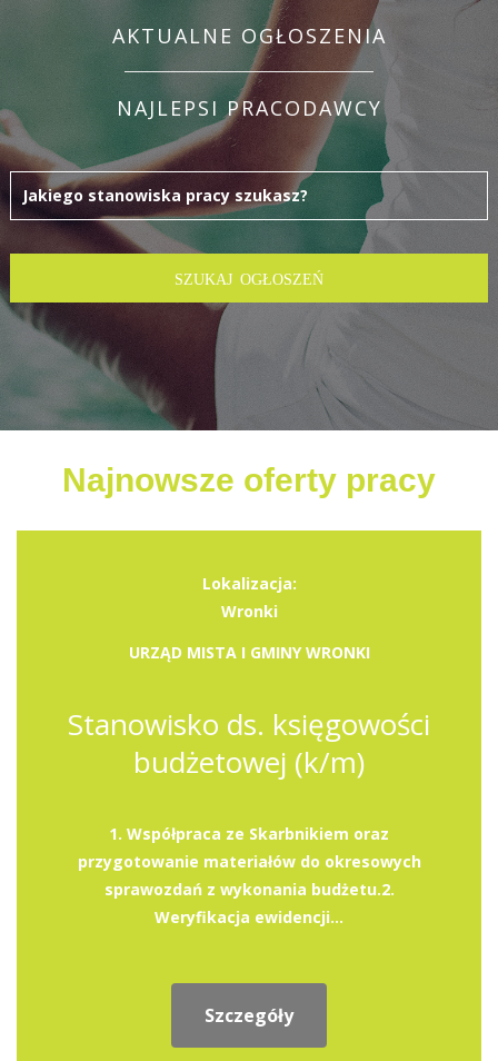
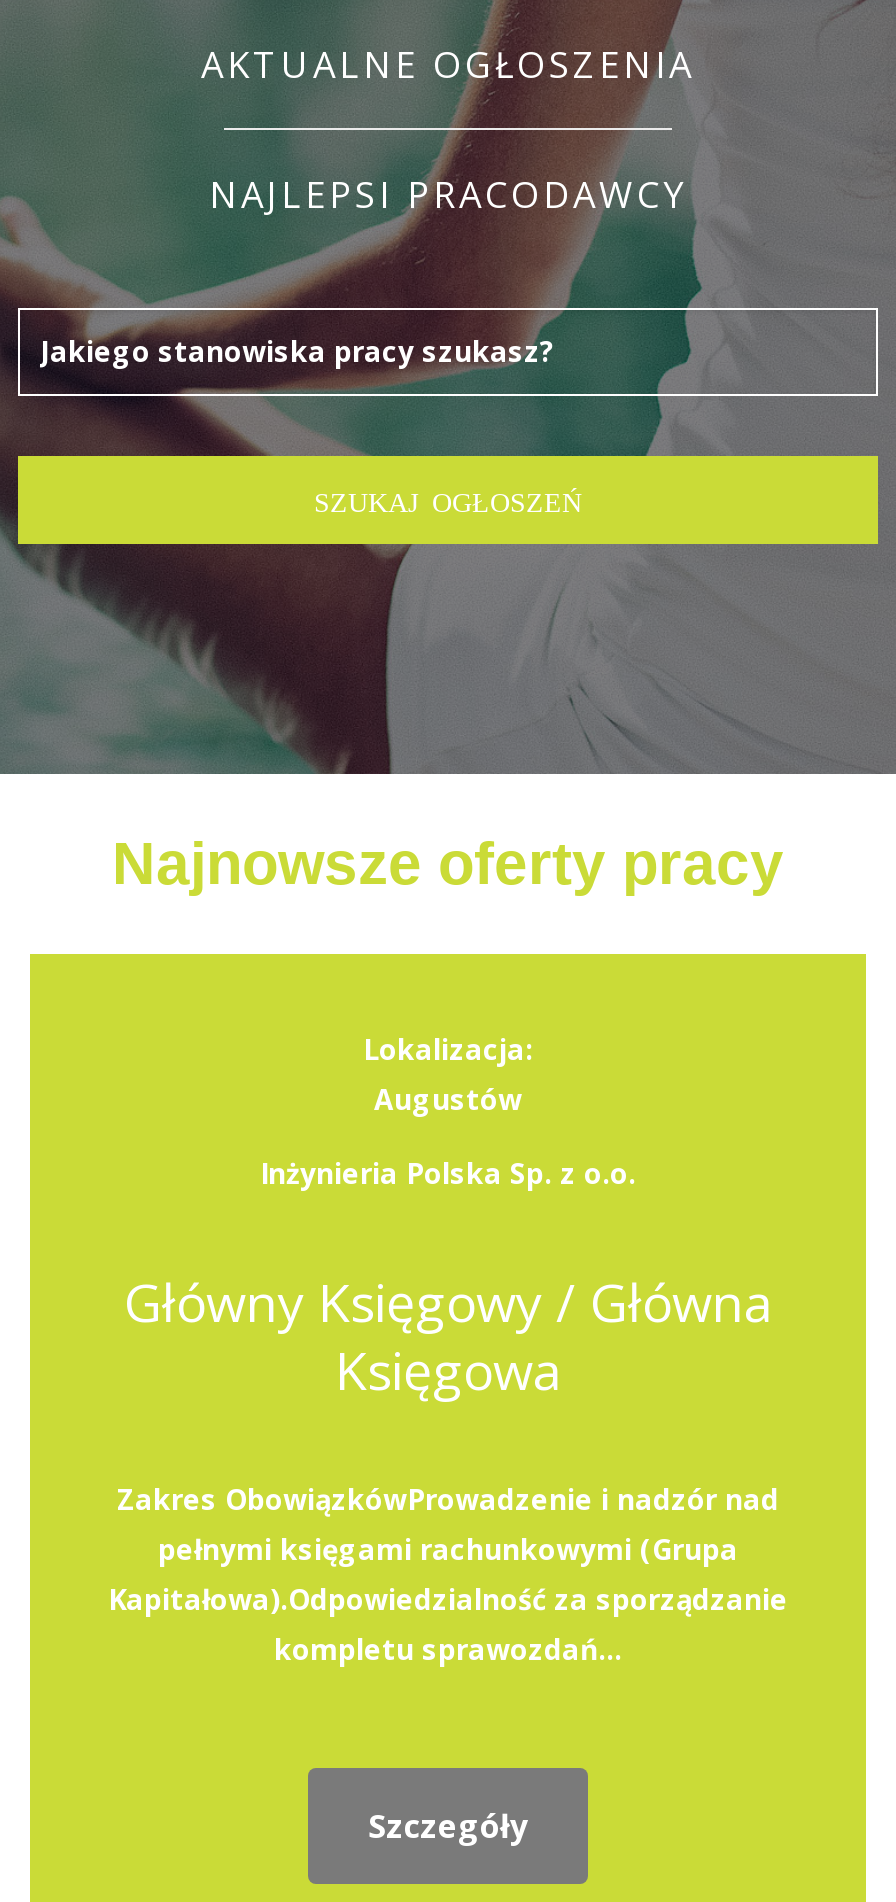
[221,601,277,622] Wronki -> [374,1080,522,1118] Augustów
[128,642,370,663] URZĄD MISTA I GMINY WRONKI -> [260,1154,636,1192] Inżynieria Polska Sp. z o.o.
[68,704,430,782] Stanowisko ds. księgowości | budżetowej (k/m) -> [124,1266,772,1406] Główny Księgowy / Główna | Księgowa
[77,823,421,928] 1. Współpraca ze Skarbnikiem oraz | przygotowanie materiałów do okresowych | sprawozdań z wykonania budżetu.2. | Weryfikacja ewidencji... -> [108,1480,788,1668] Zakres ObowiązkówProwadzenie i nadzór nad | pełnymi księgami rachunkowymi (Grupa | Kapitałowa).Odpowiedzialność za sporządzanie | kompletu sprawozdań...

